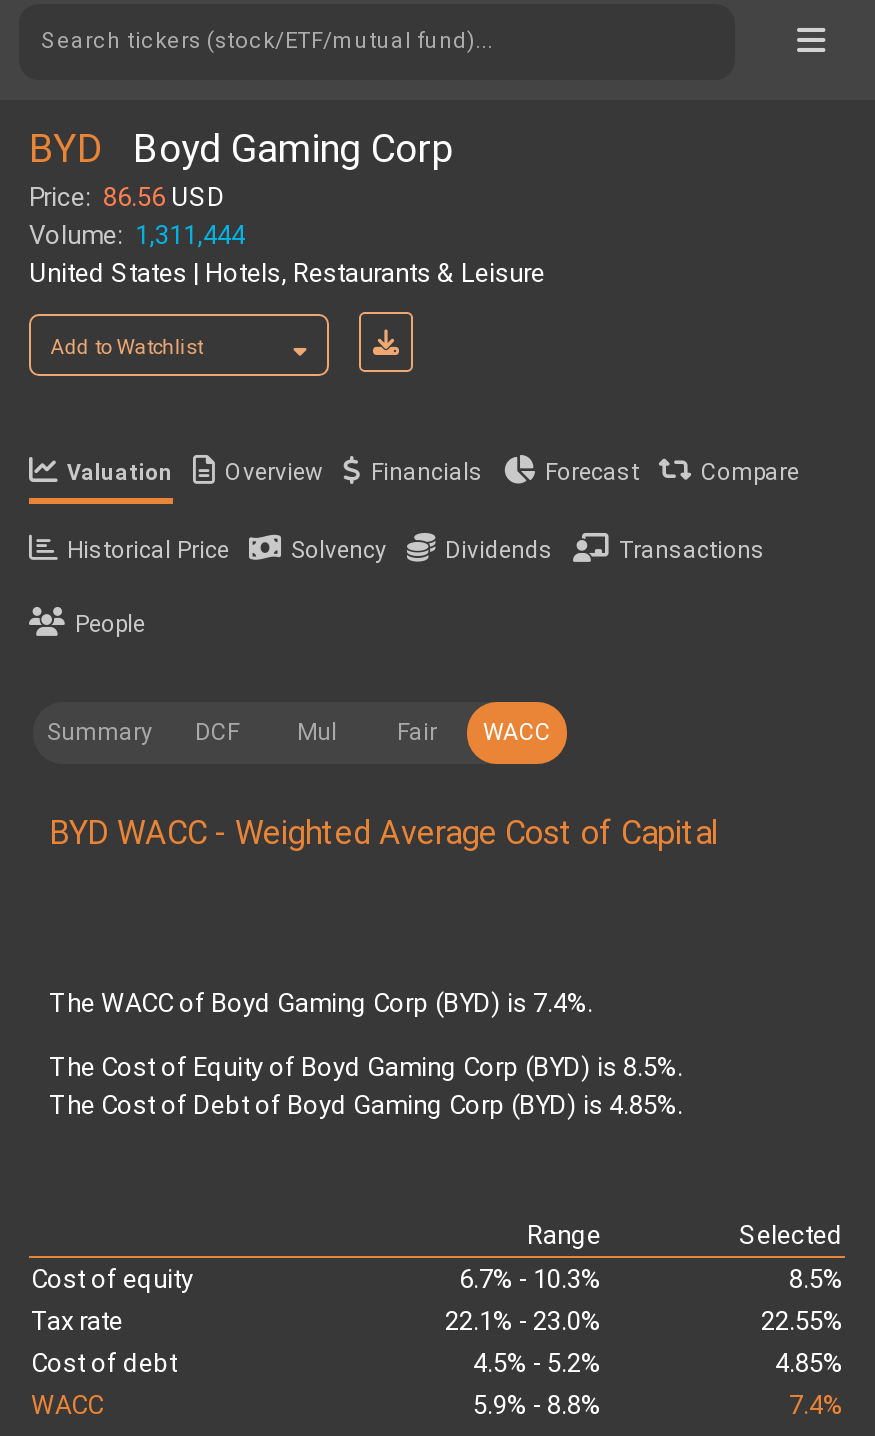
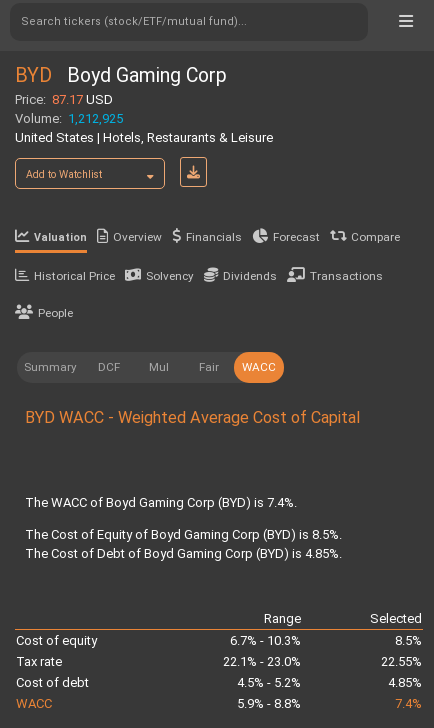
[29,182,225,212] Price: 86.56 USD -> [15,92,113,107] Price: 87.17 USD
[29,220,245,250] Volume: 1,311,444 -> [15,111,123,126] Volume: 1,212,925

